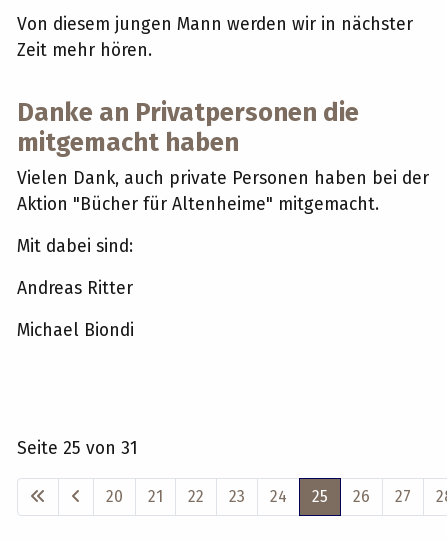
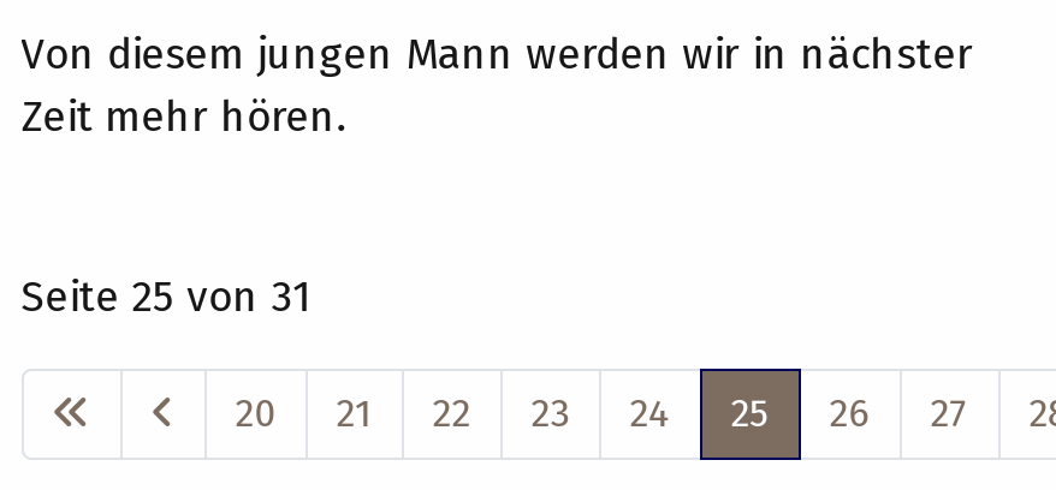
[17,97,429,341] Danke an Privatpersonen die | mitgemacht haben | Vielen Dank, auch private Personen haben bei der | Aktion "Bücher für Altenheime" mitgemacht. | Mit dabei sind: | Andreas Ritter | Michael Biondi -> none

